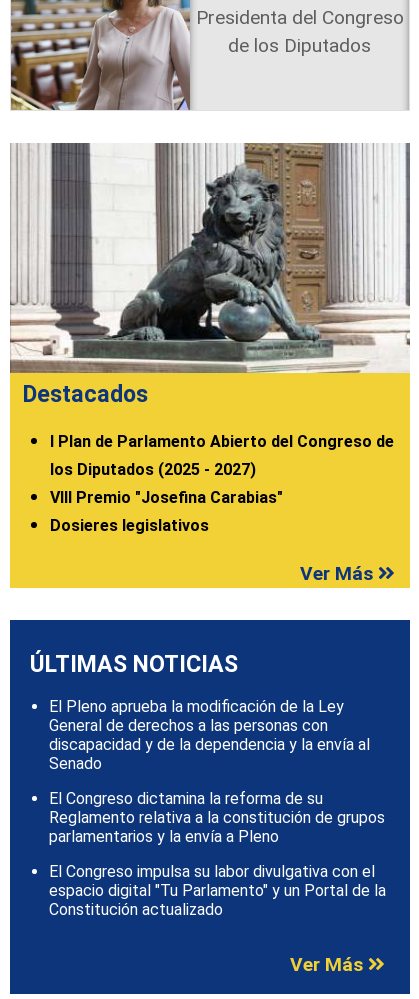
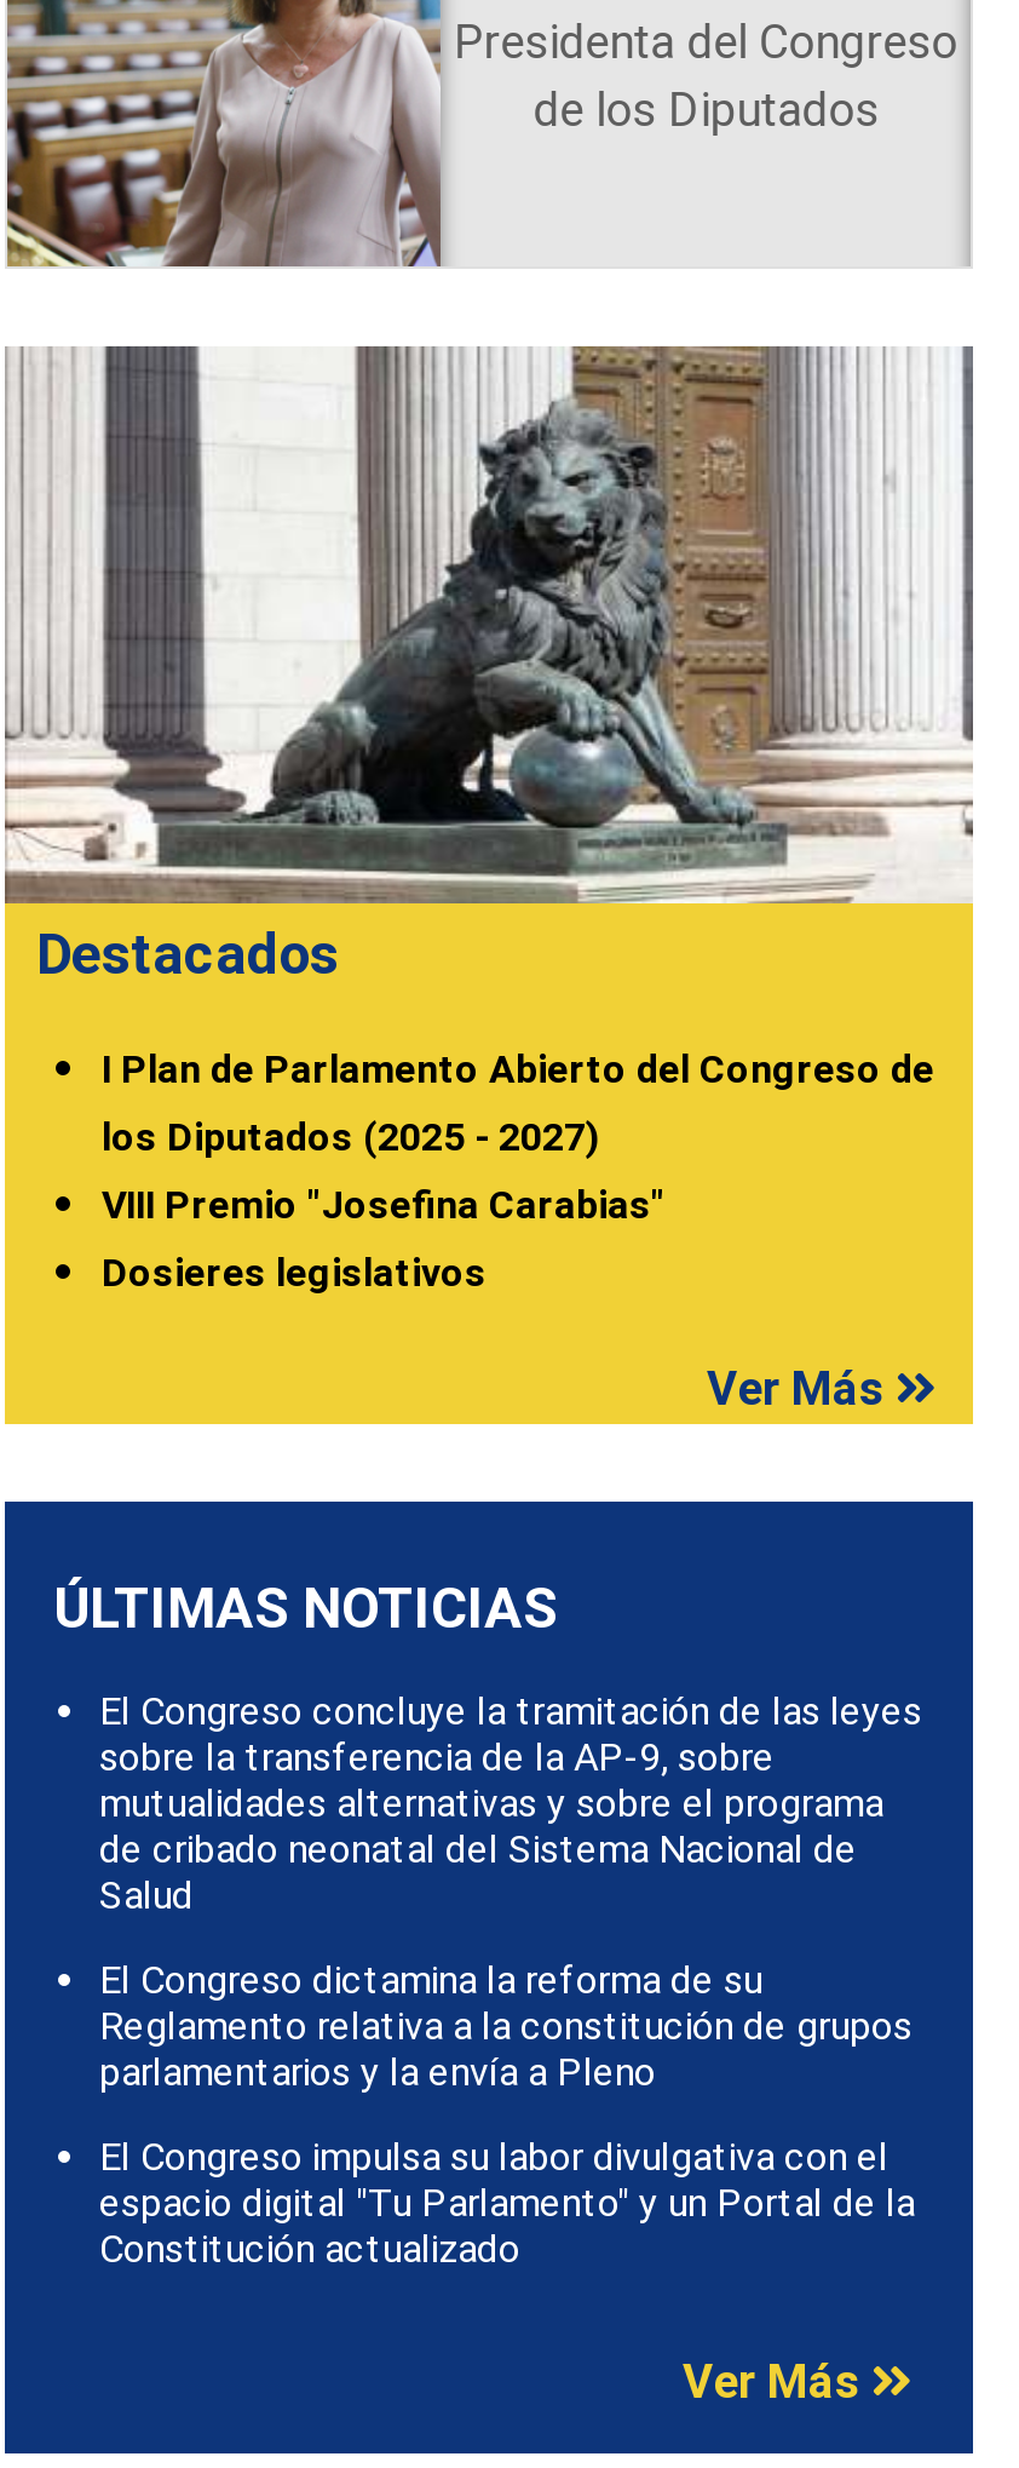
[49,697,370,773] El Pleno aprueba la modificación de la Ley | General de derechos a las personas con | discapacidad y de la dependencia y la envía al | Senado -> [99,1688,922,1918] El Congreso concluye la tramitación de las leyes | sobre la transferencia de la AP-9, sobre | mutualidades alternativas y sobre el programa | de cribado neonatal del Sistema Nacional de | Salud

